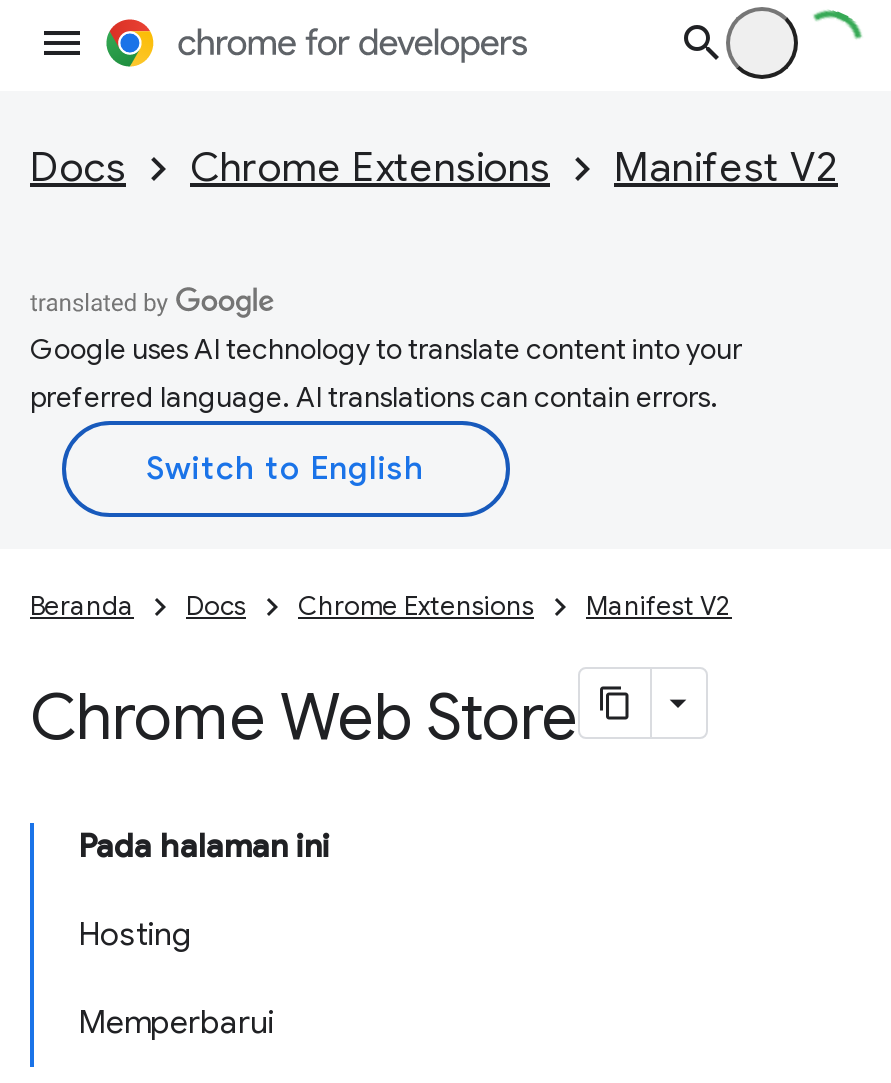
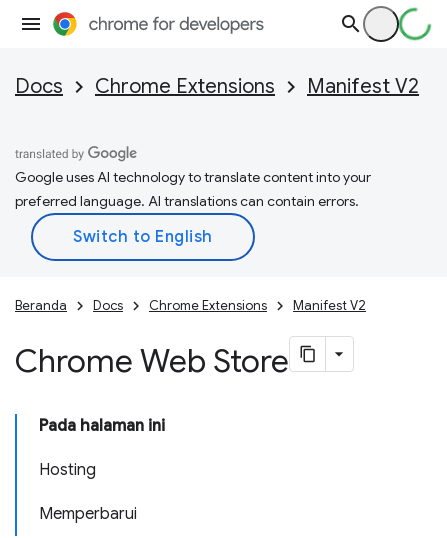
[796,11,864,75] [image] -> [398,8,432,42] [image]

